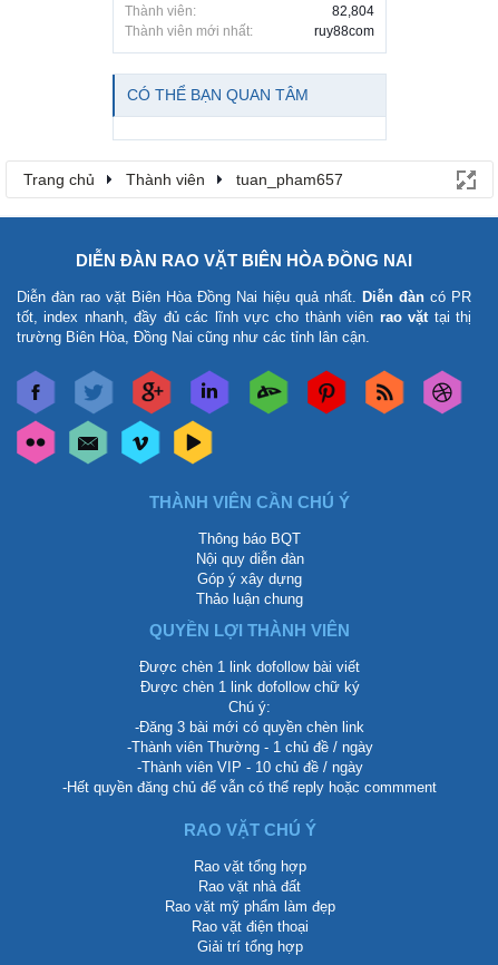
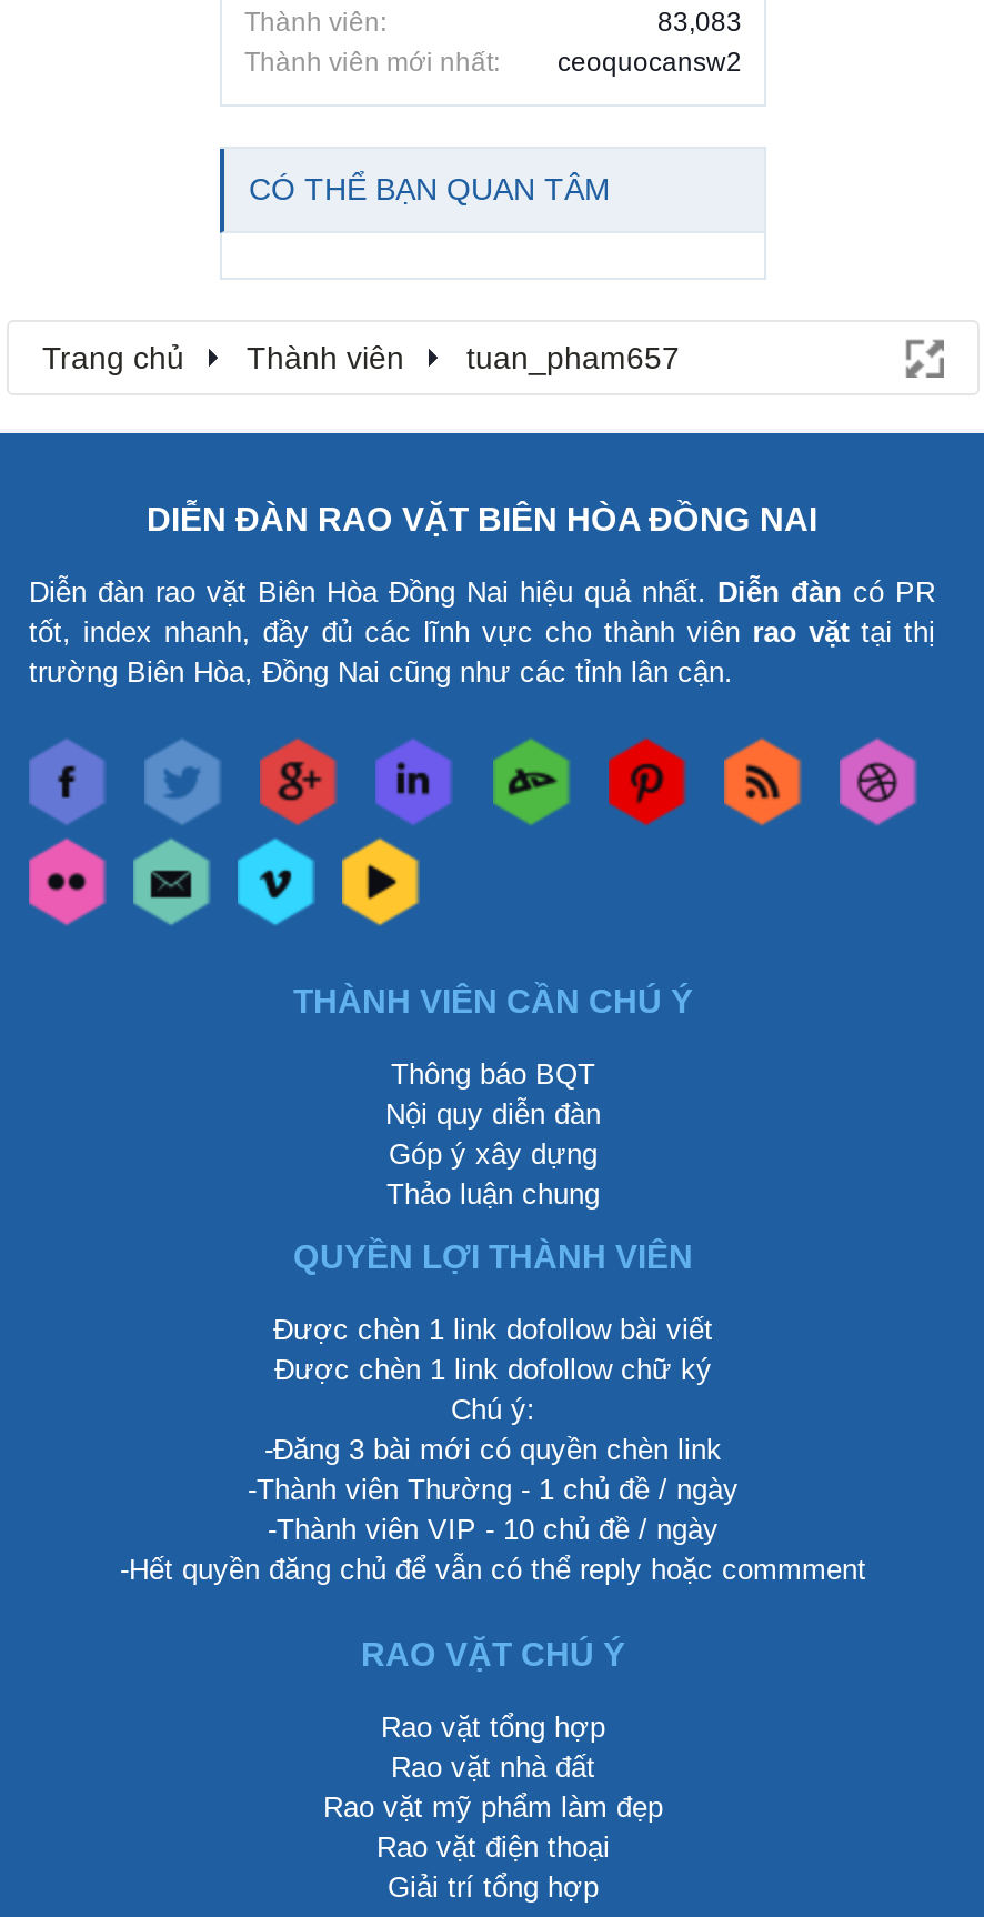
[332,4,374,19] 82,804 -> [657,7,742,38] 83,083
[314,24,374,39] ruy88com -> [558,47,742,78] ceoquocansw2

